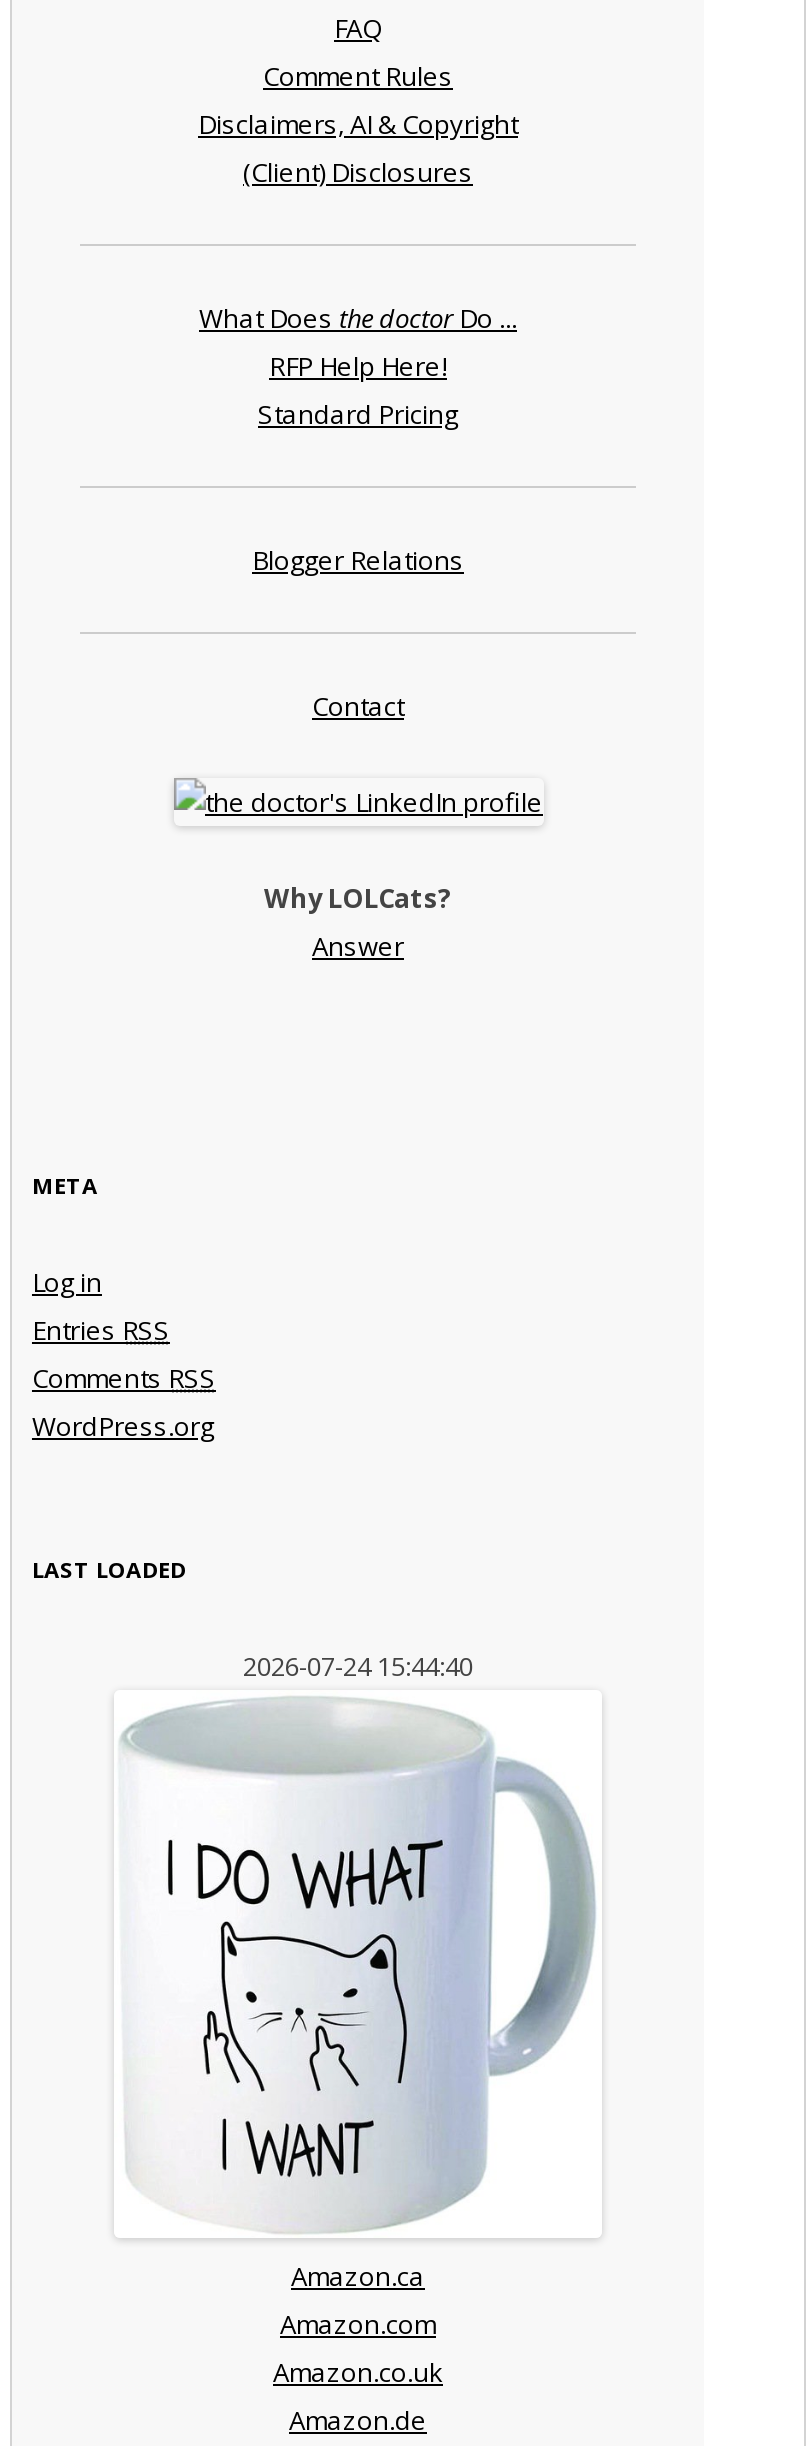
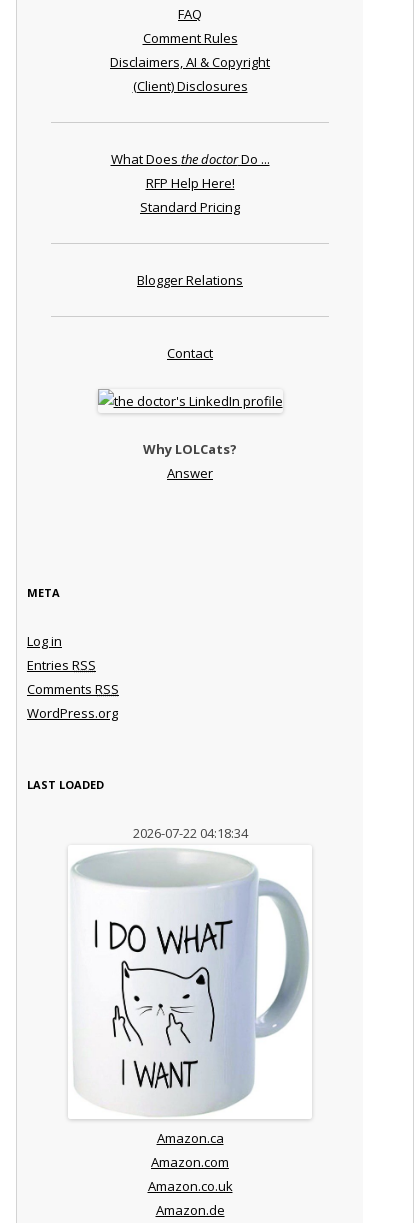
[243,1647,473,1683] 2026-07-24 15:44:40 -> [132,824,247,842] 2026-07-22 04:18:34

